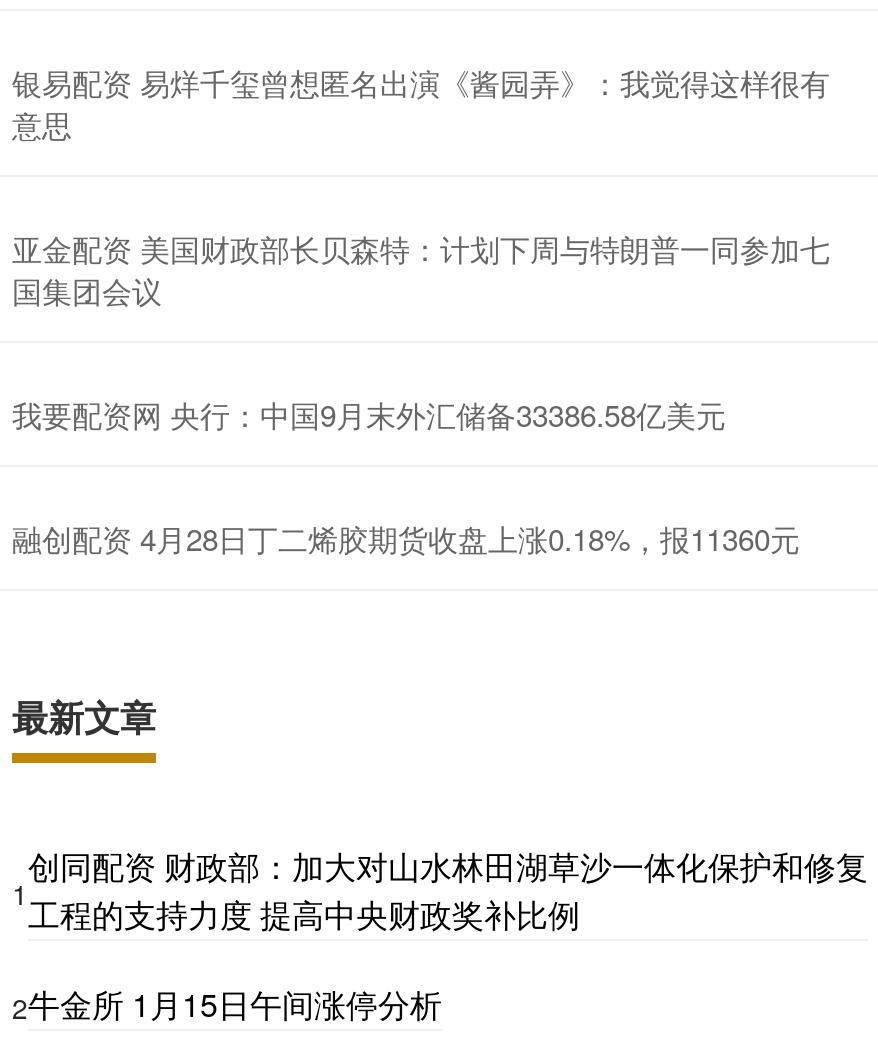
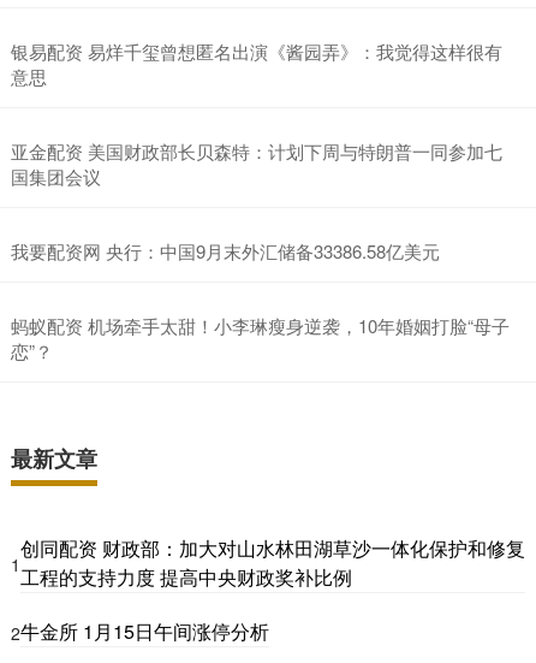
[12,518,800,560] 融创配资 4月28日丁二烯胶期货收盘上涨0.18%，报11360元 -> [11,313,510,364] 蚂蚁配资 机场牵手太甜！小李琳瘦身逆袭，10年婚姻打脸“母子 | 恋”？

